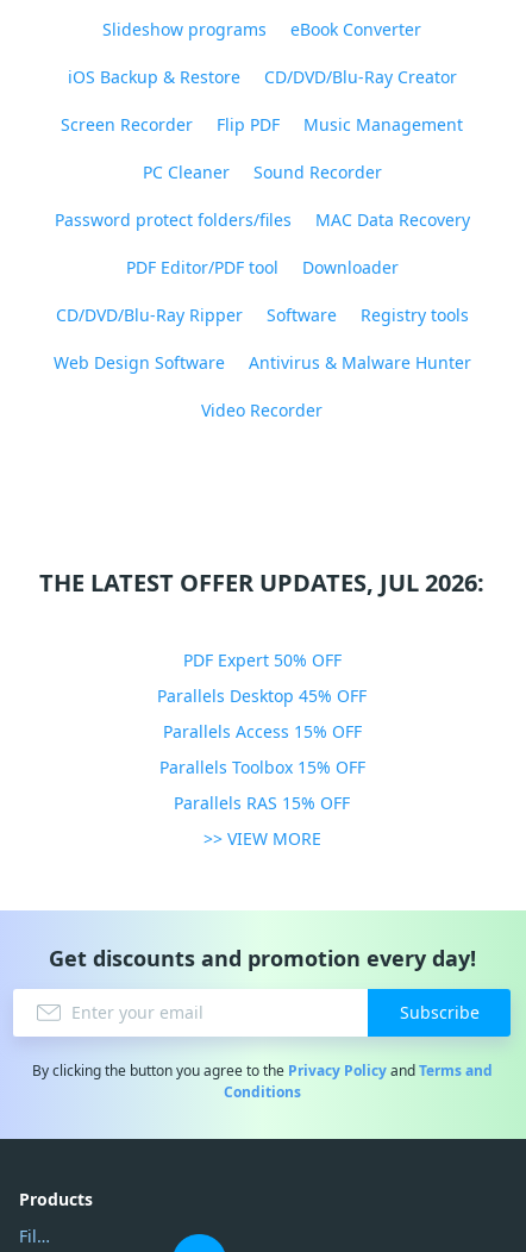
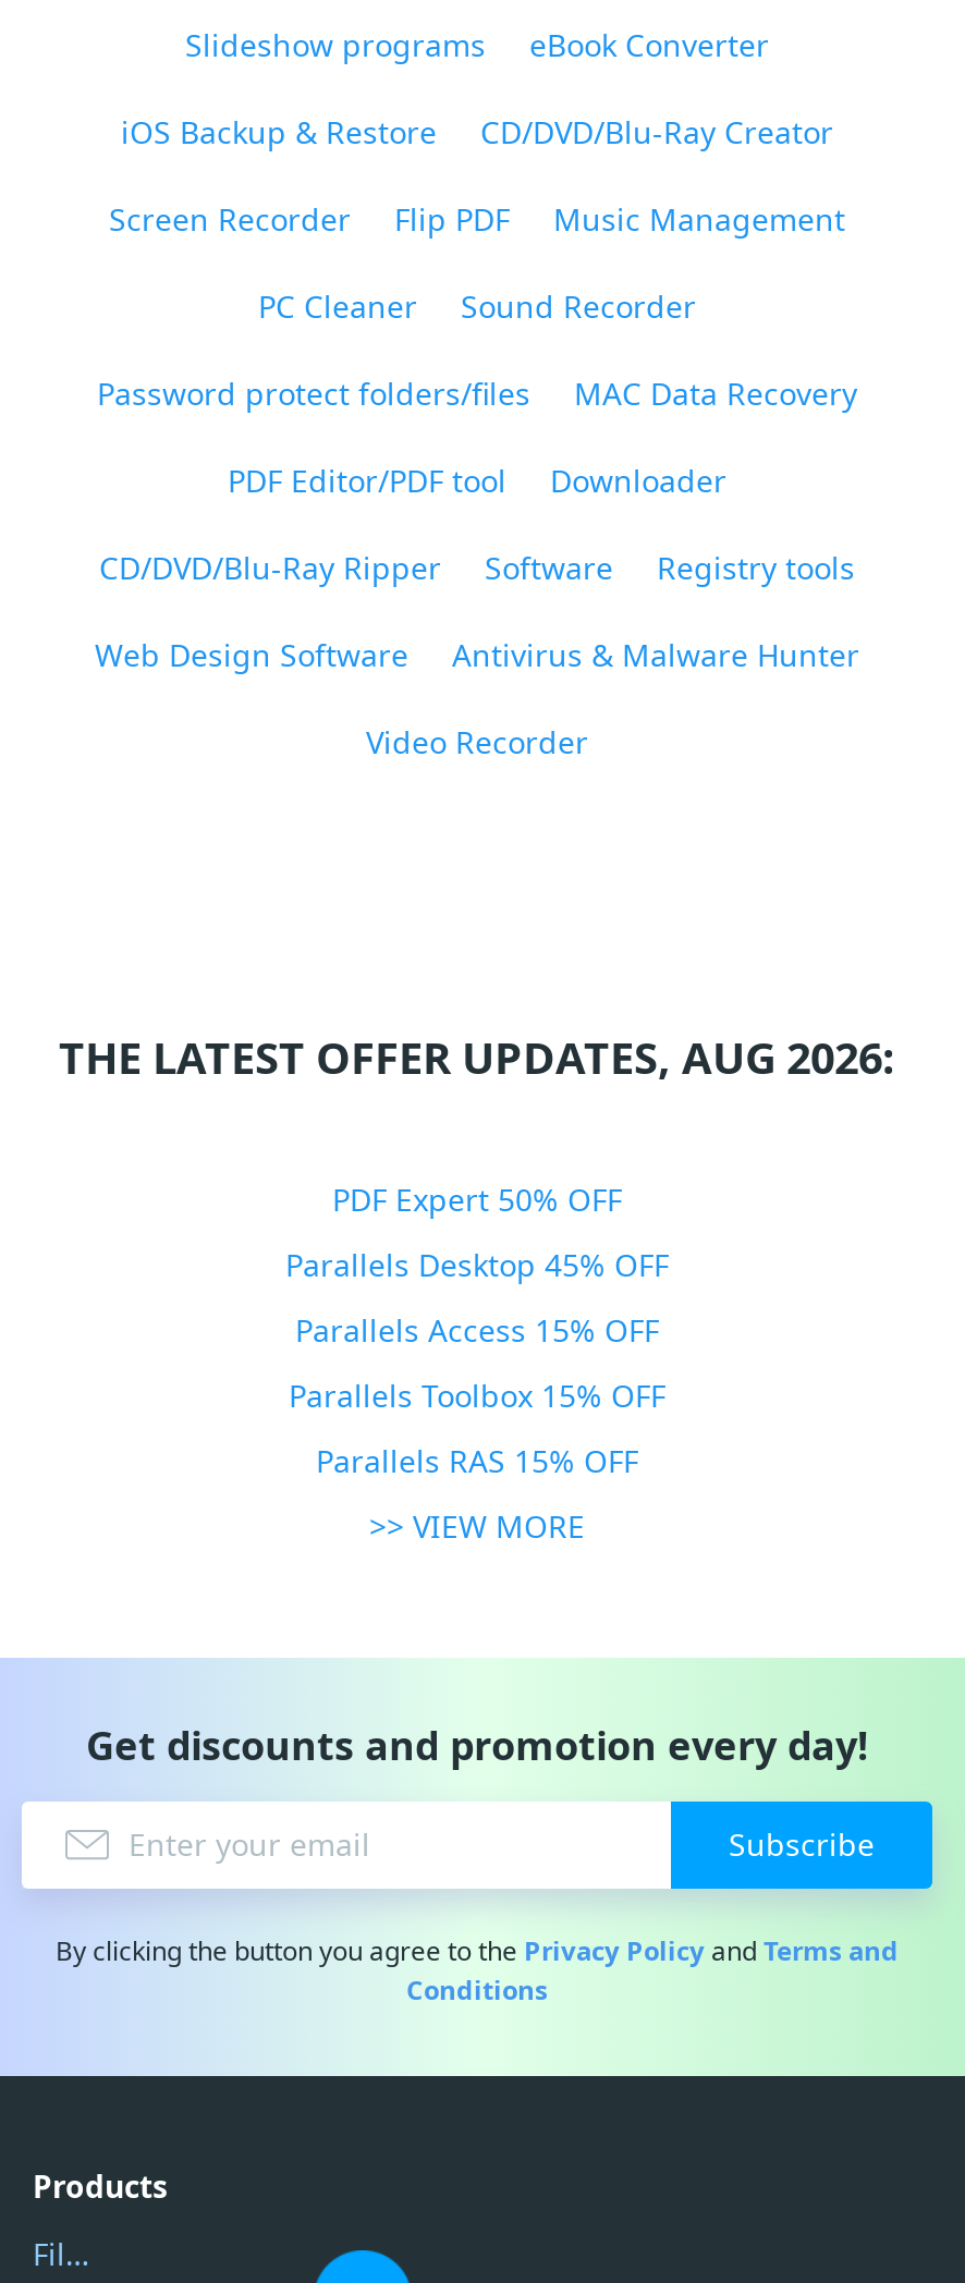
[39,566,484,598] THE LATEST OFFER UPDATES, JUL 2026: -> [59,1027,895,1086] THE LATEST OFFER UPDATES, AUG 2026:

